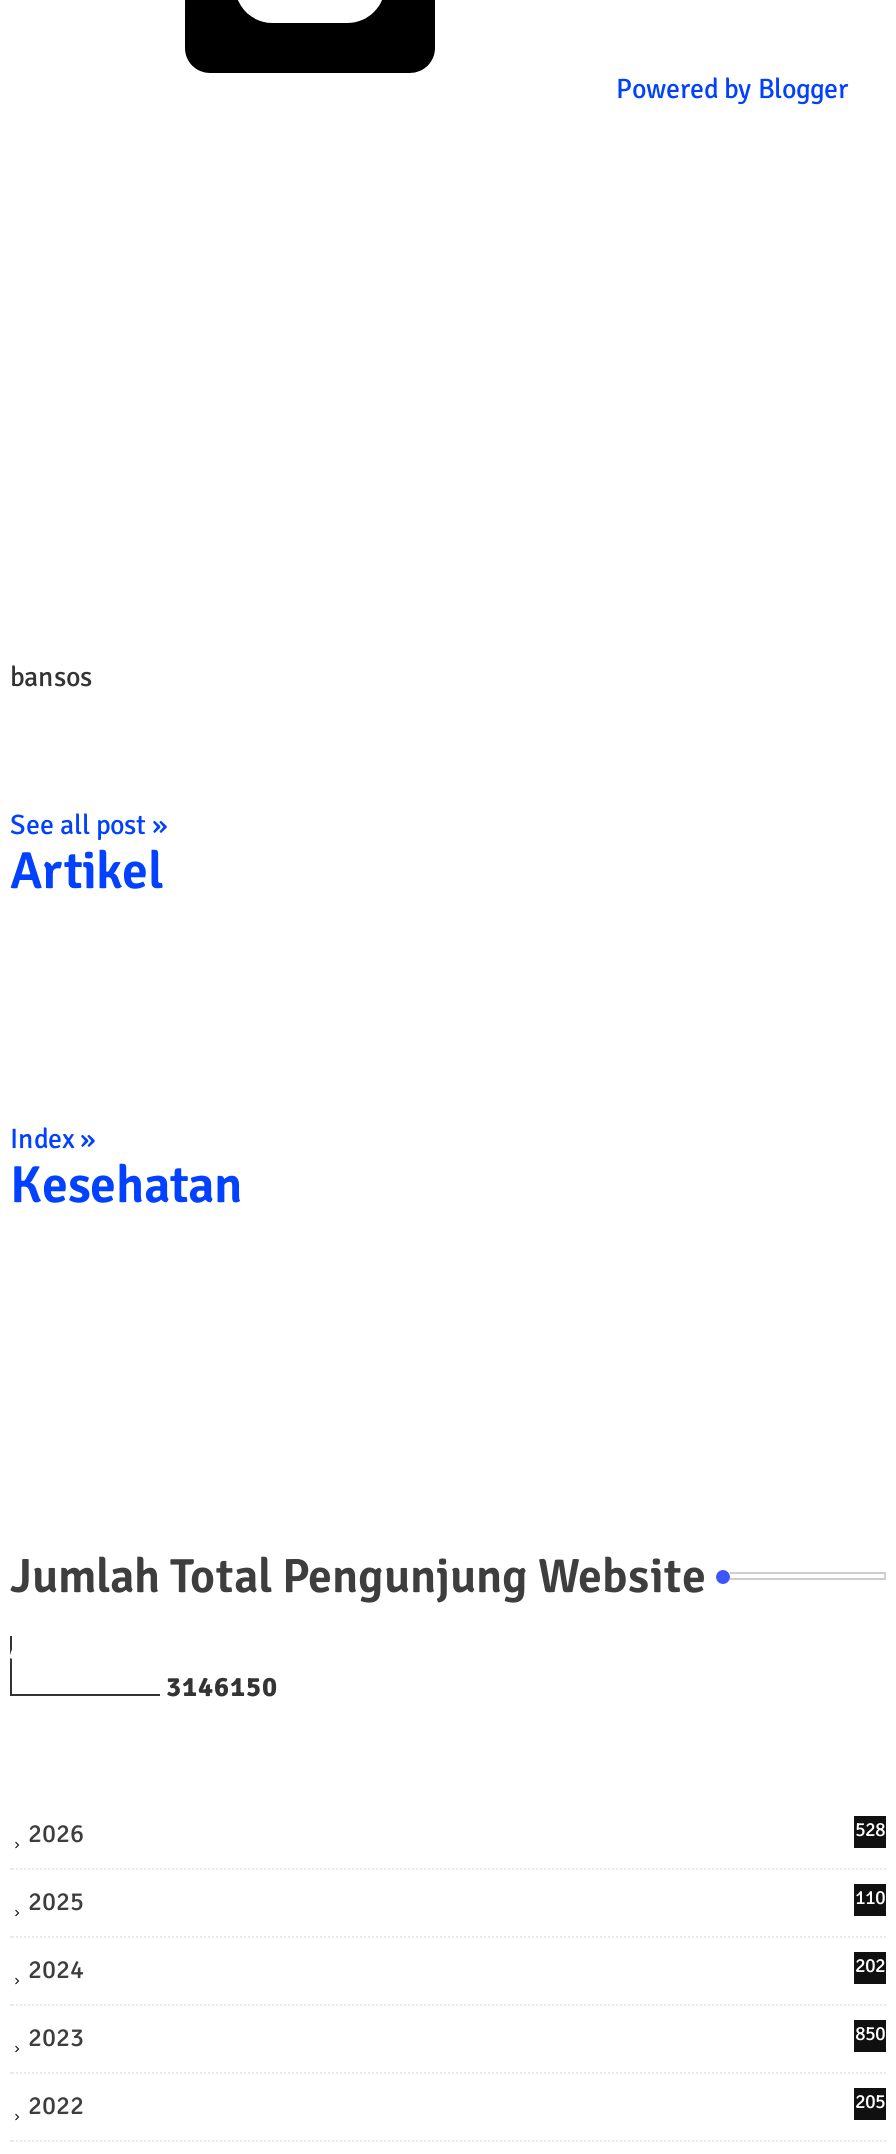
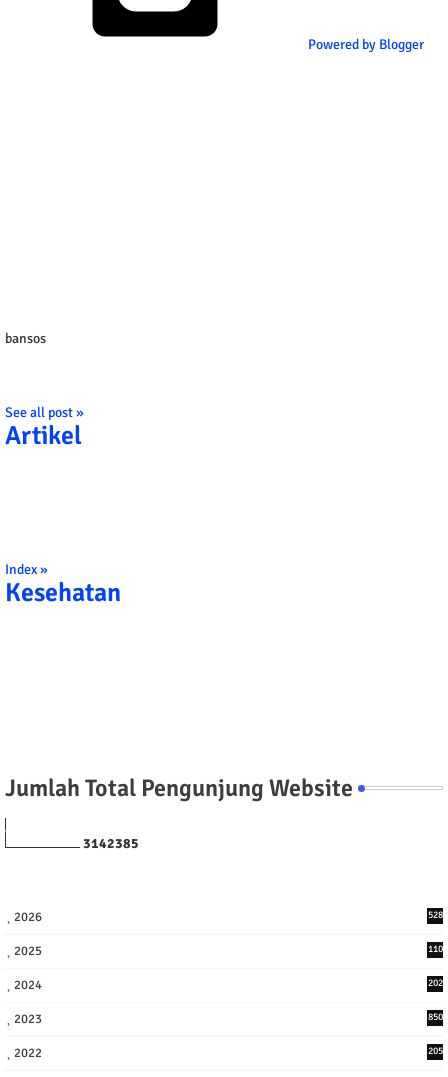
[166,1669,278,1703] 3146150 -> [83,835,139,852] 3142385

